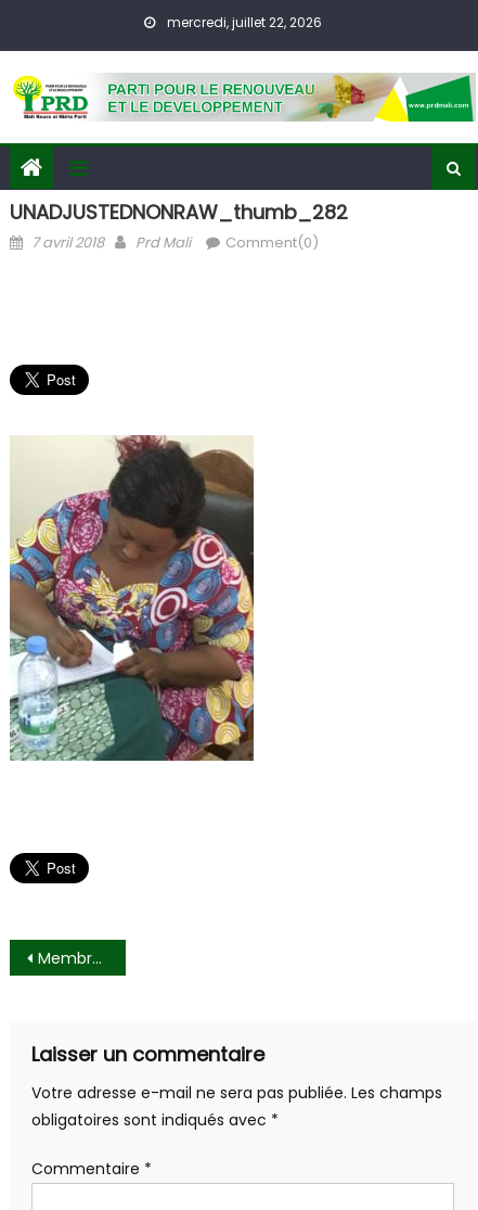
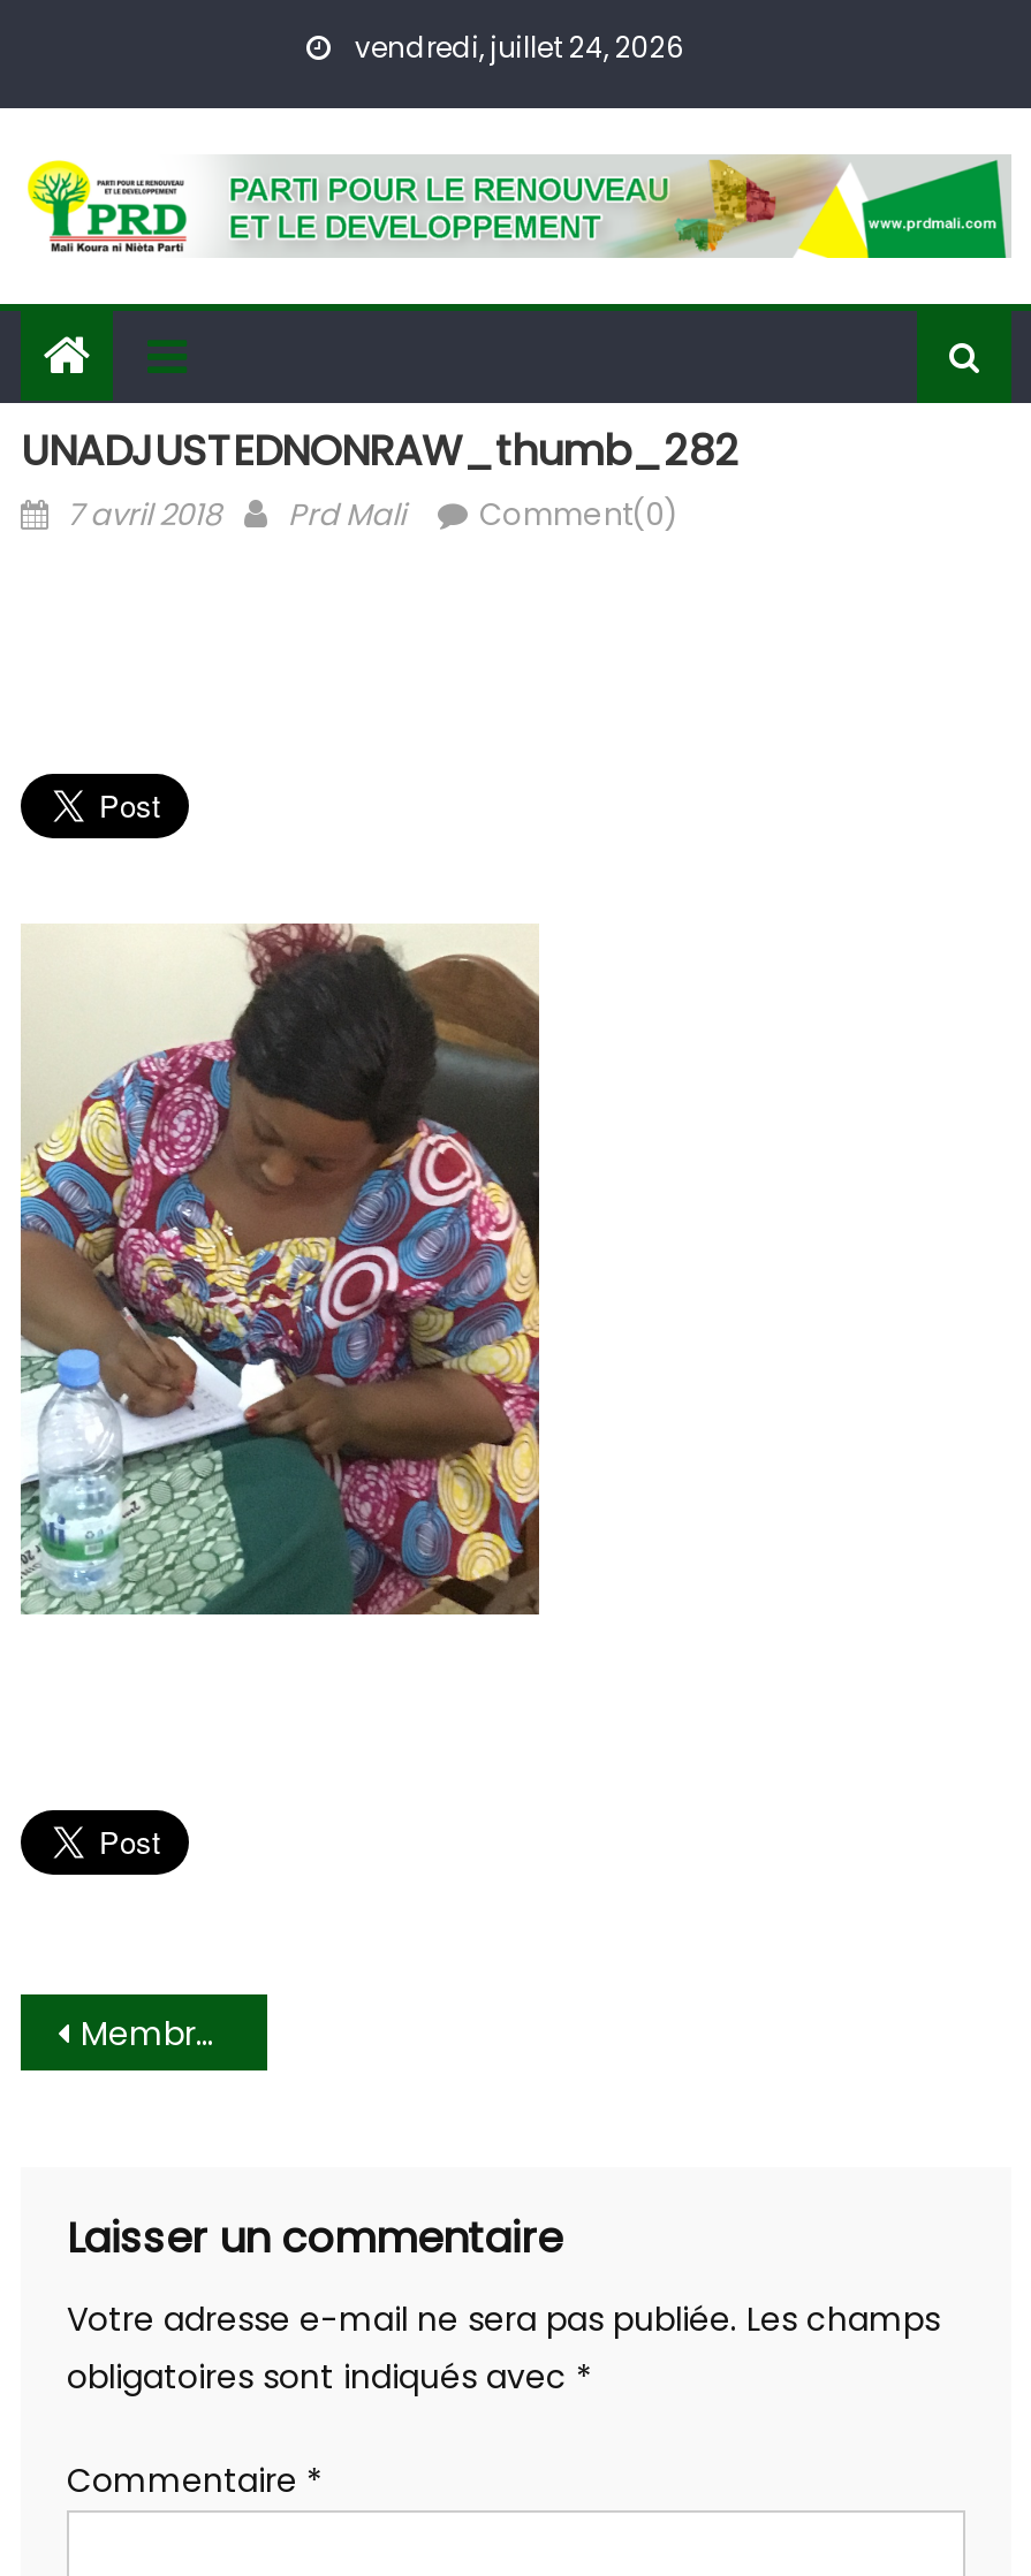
[164,13,322,31] mercredi, juillet 22, 2026 -> [348,28,684,67] vendredi, juillet 24, 2026

